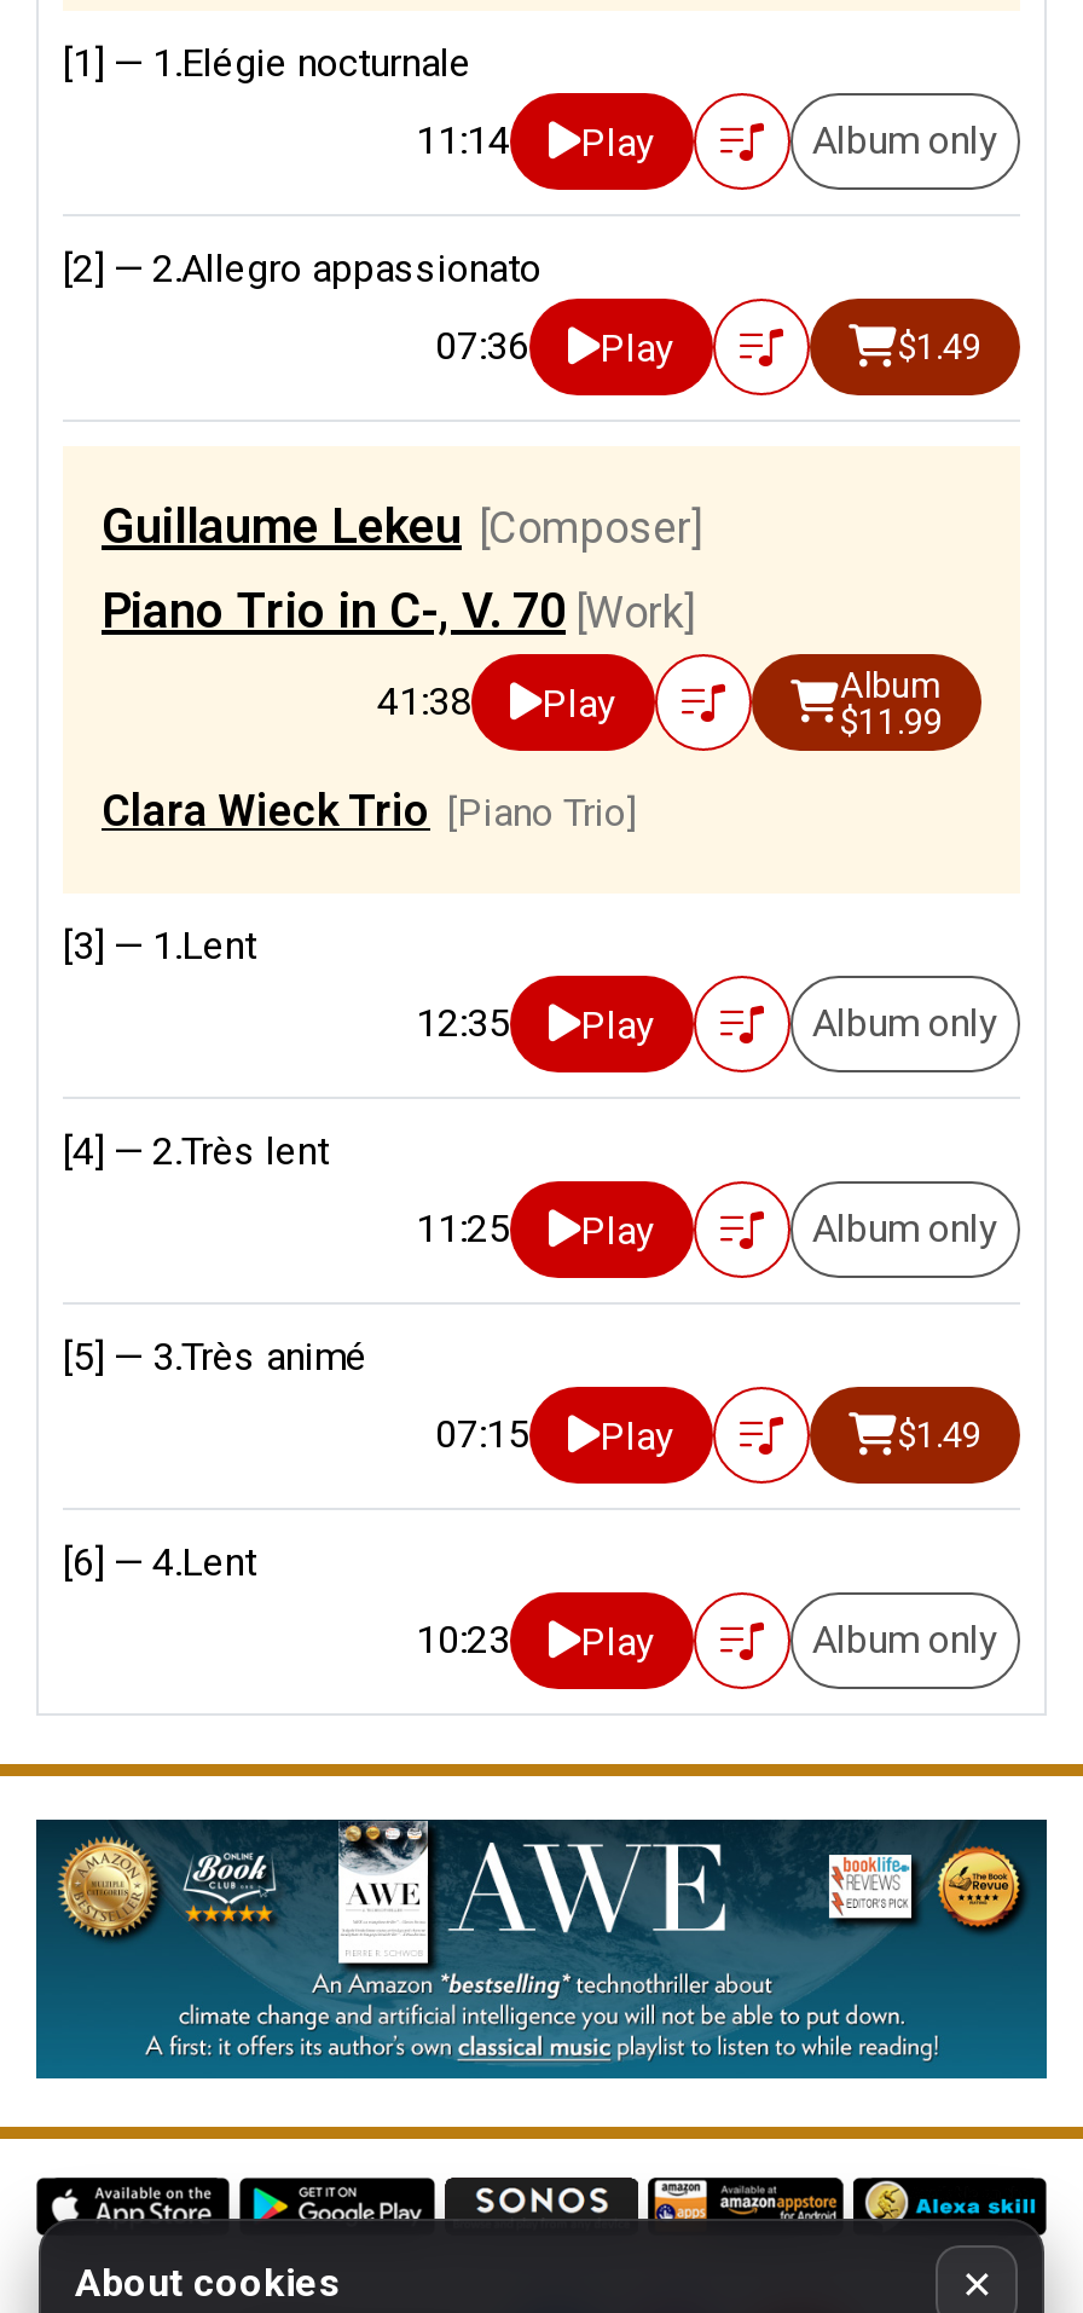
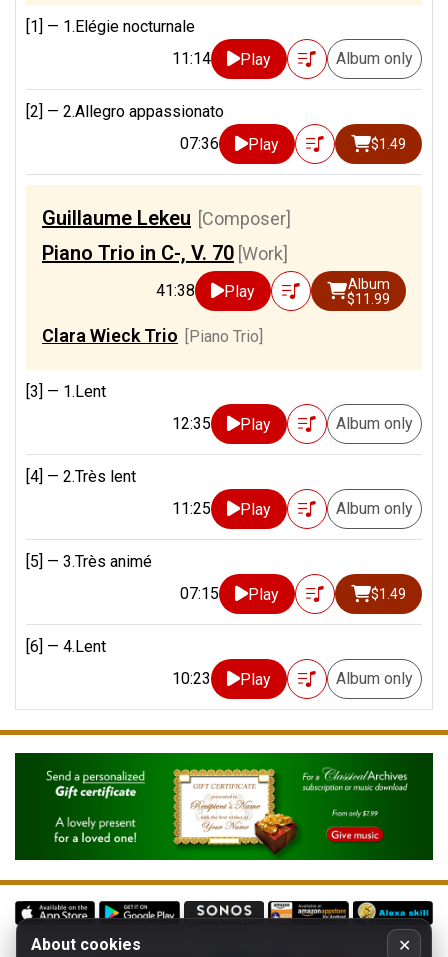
[34,1817,1049,2081] [image] -> [14,752,434,861] [image]

